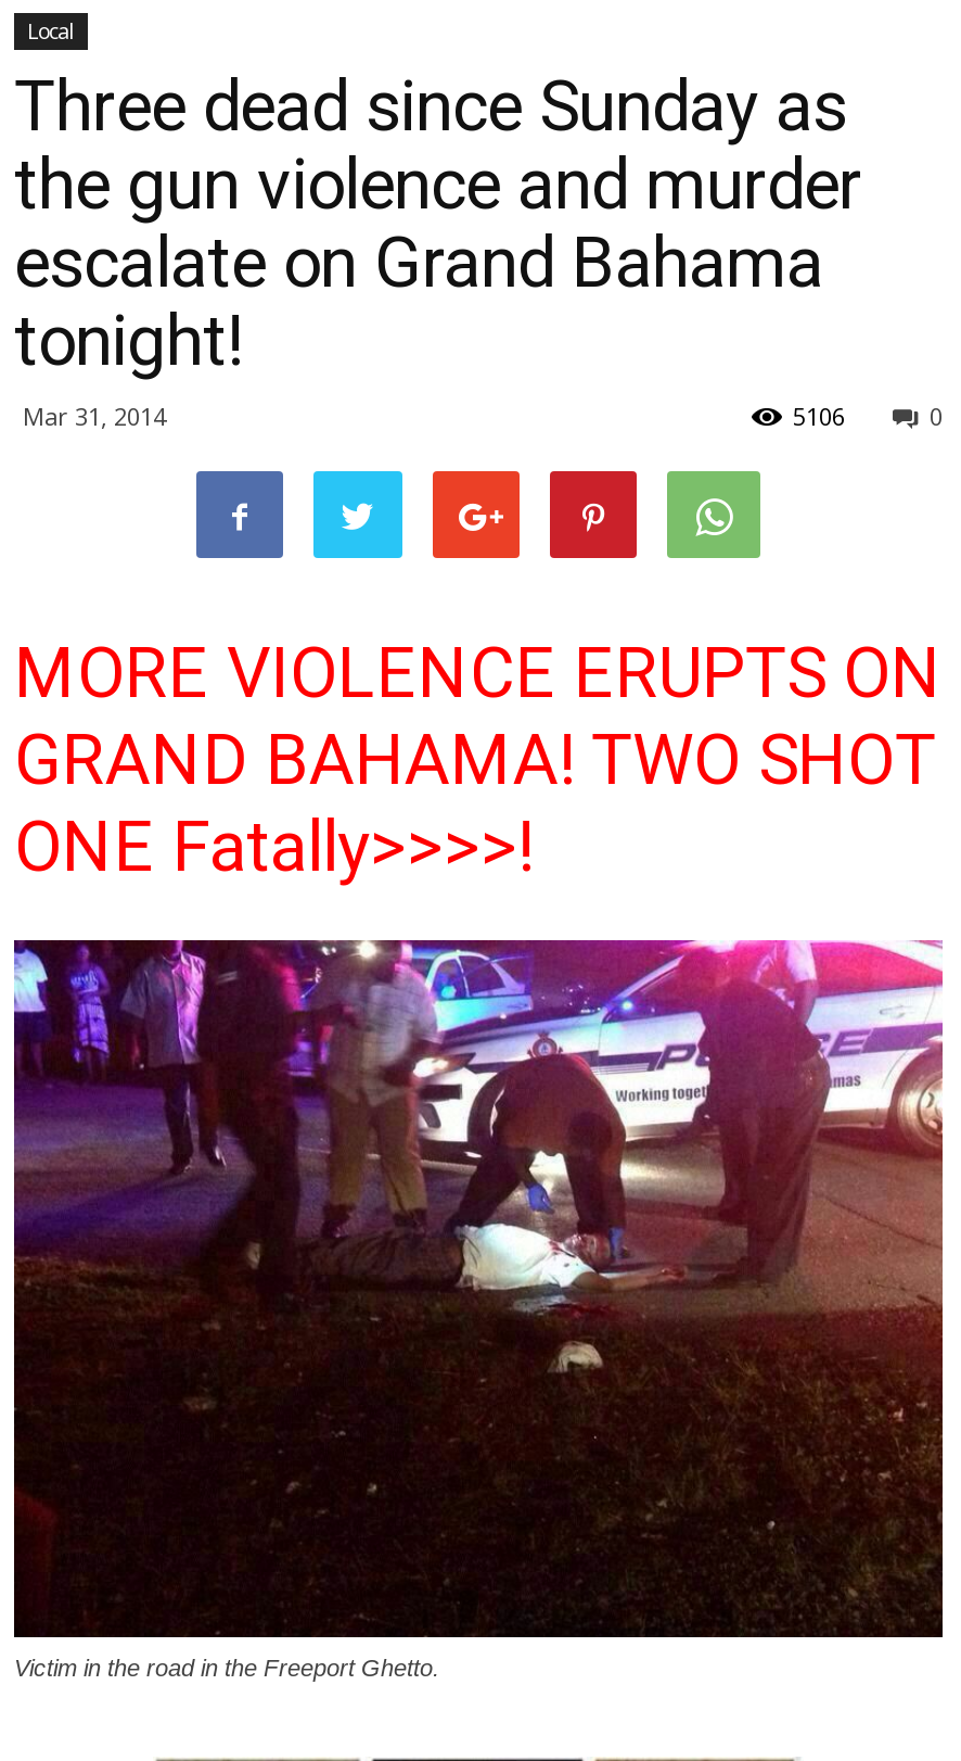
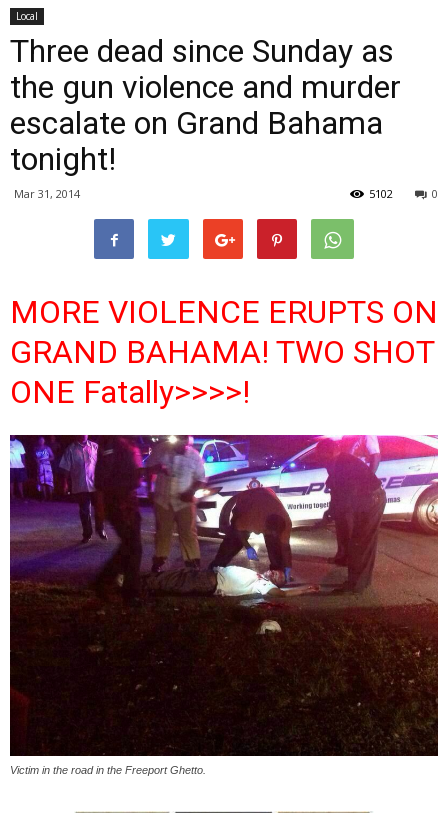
[793,400,845,432] 5106 -> [369,186,393,201] 5102

